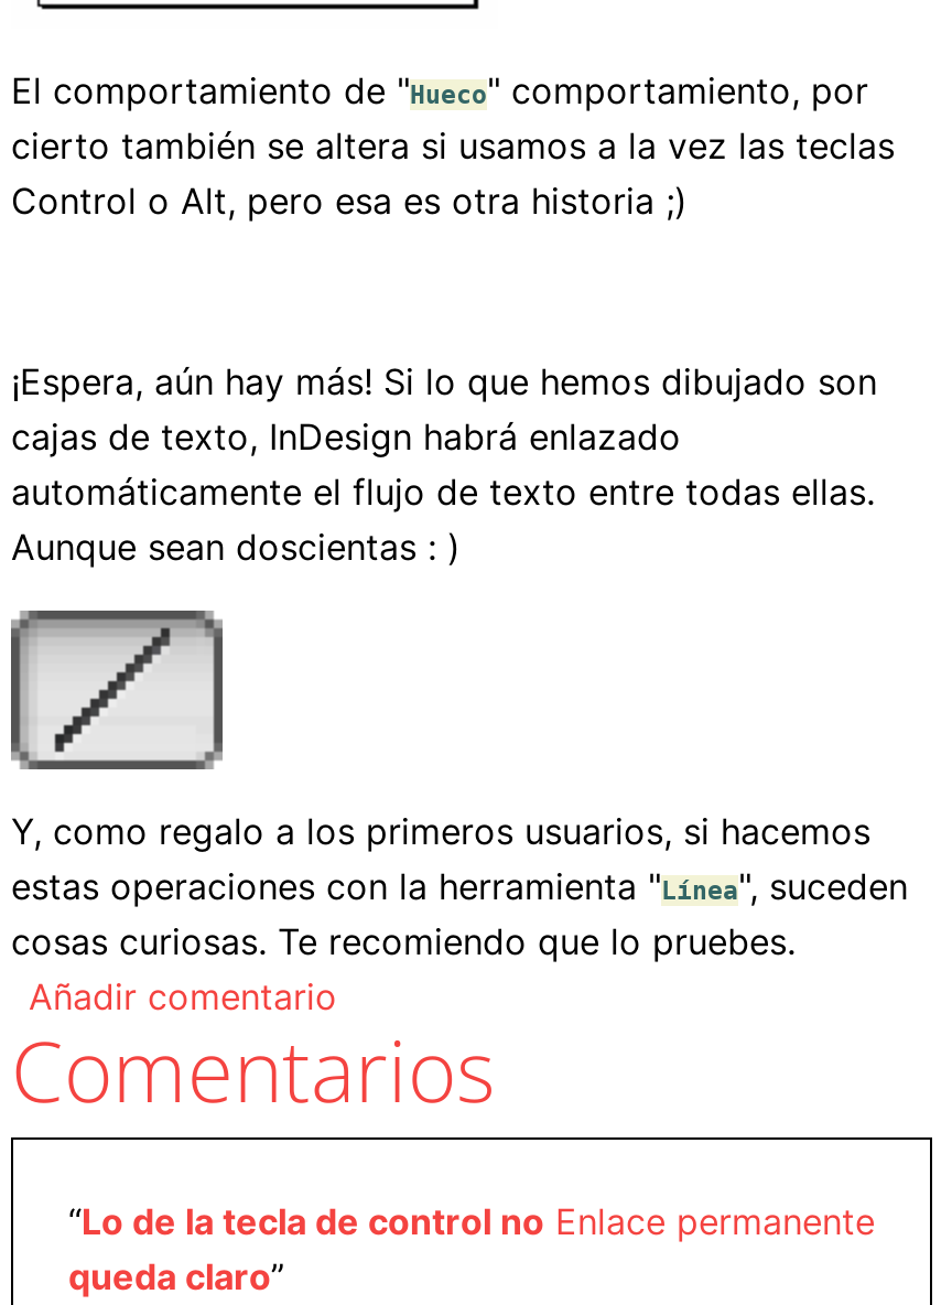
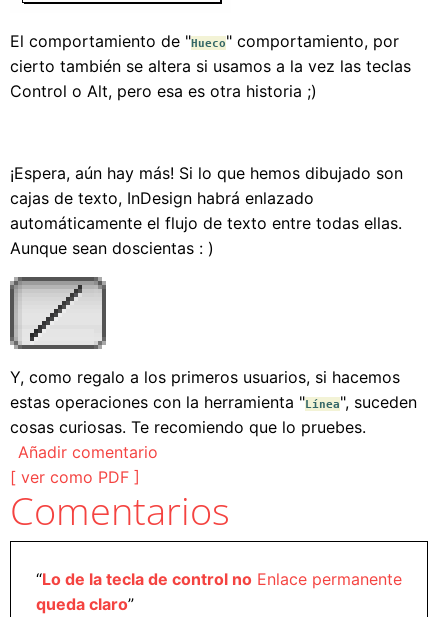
none -> [10,467,140,487] [ ver como PDF ]

